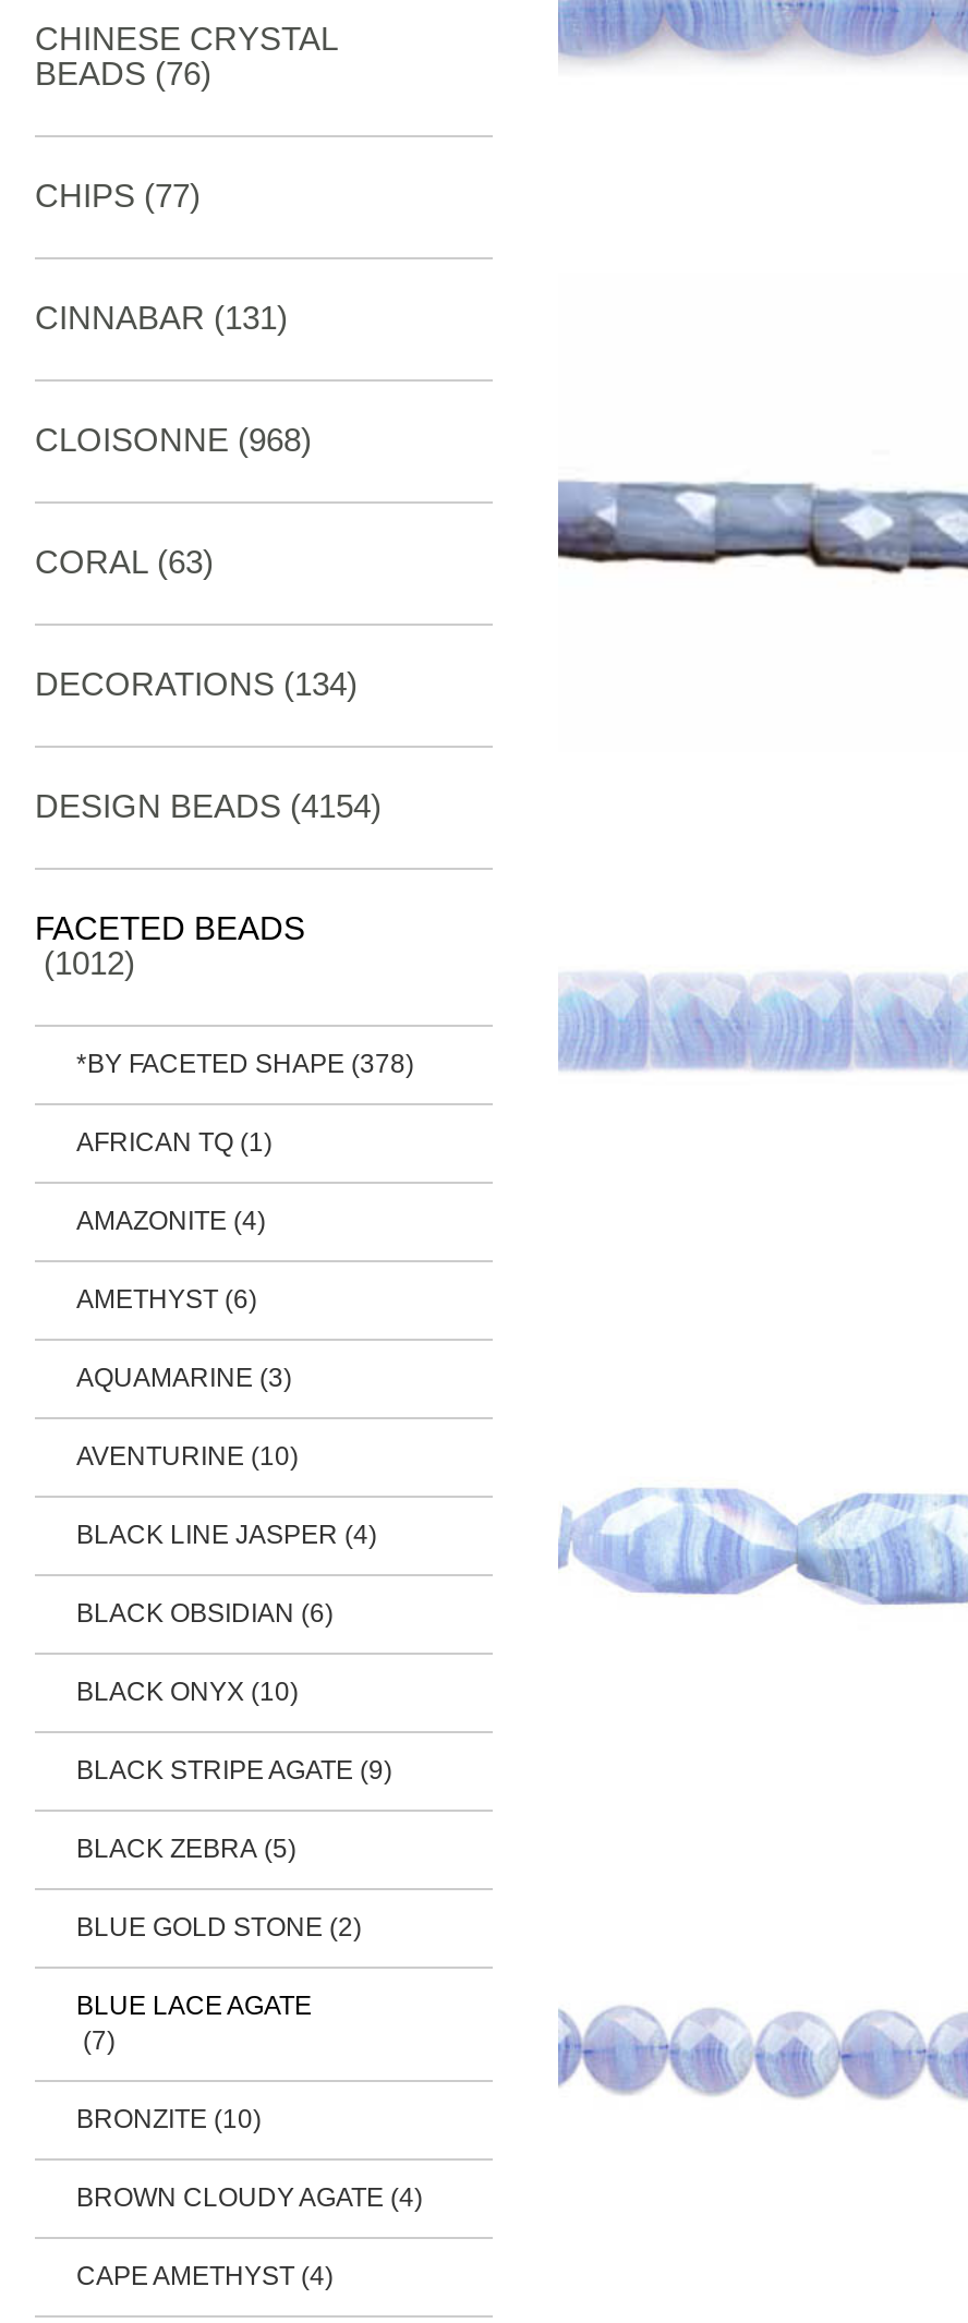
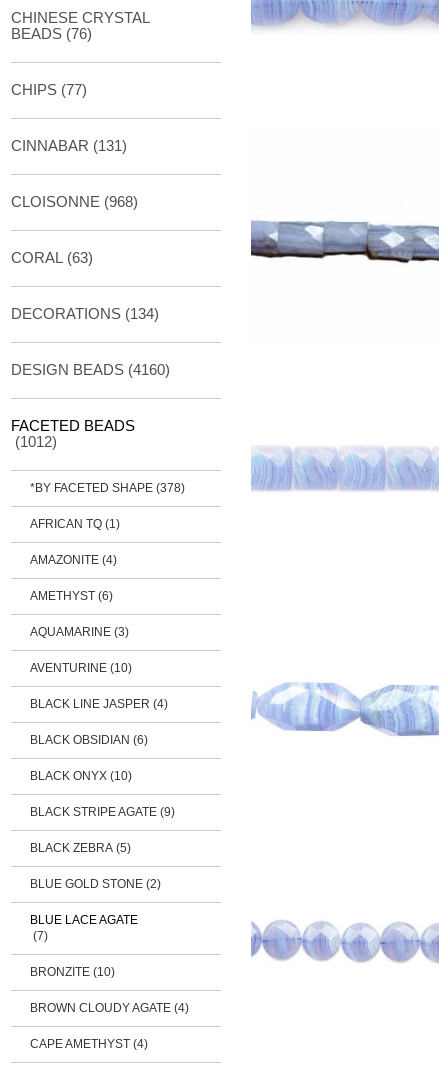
[35,787,382,824] DESIGN BEADS (4154) -> [11,361,170,378] DESIGN BEADS (4160)

